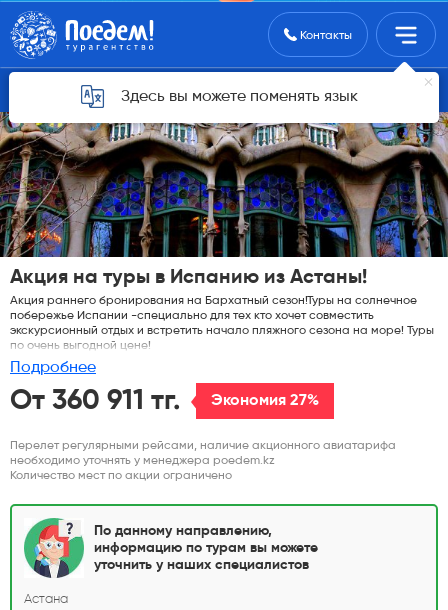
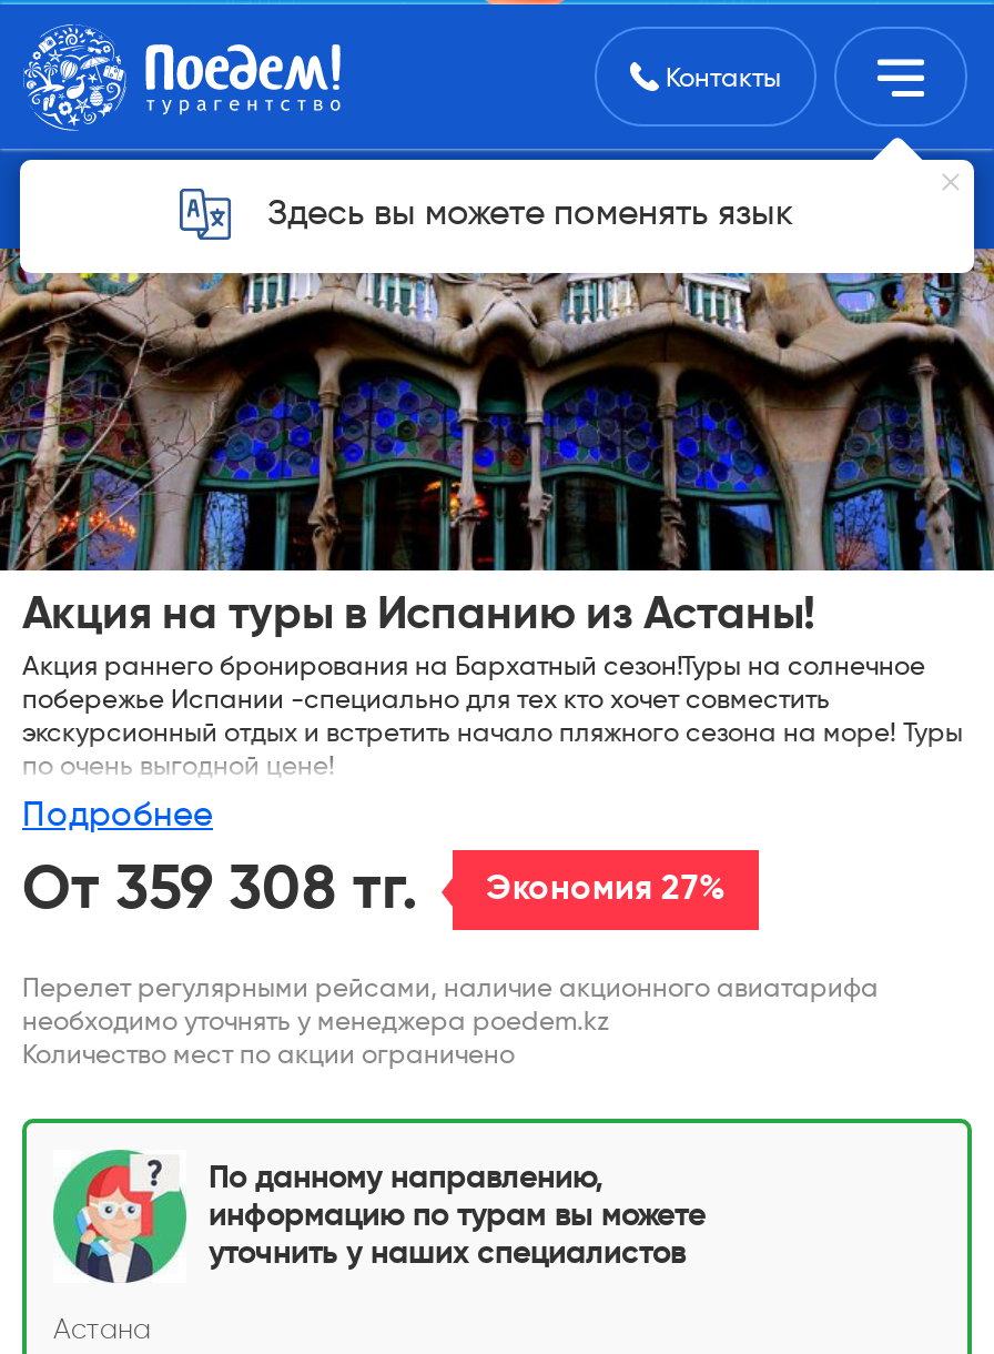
[10,387,319,414] От 360 911 тг. Экономия 27% -> [22,860,726,920] От 359 308 тг. Экономия 27%

